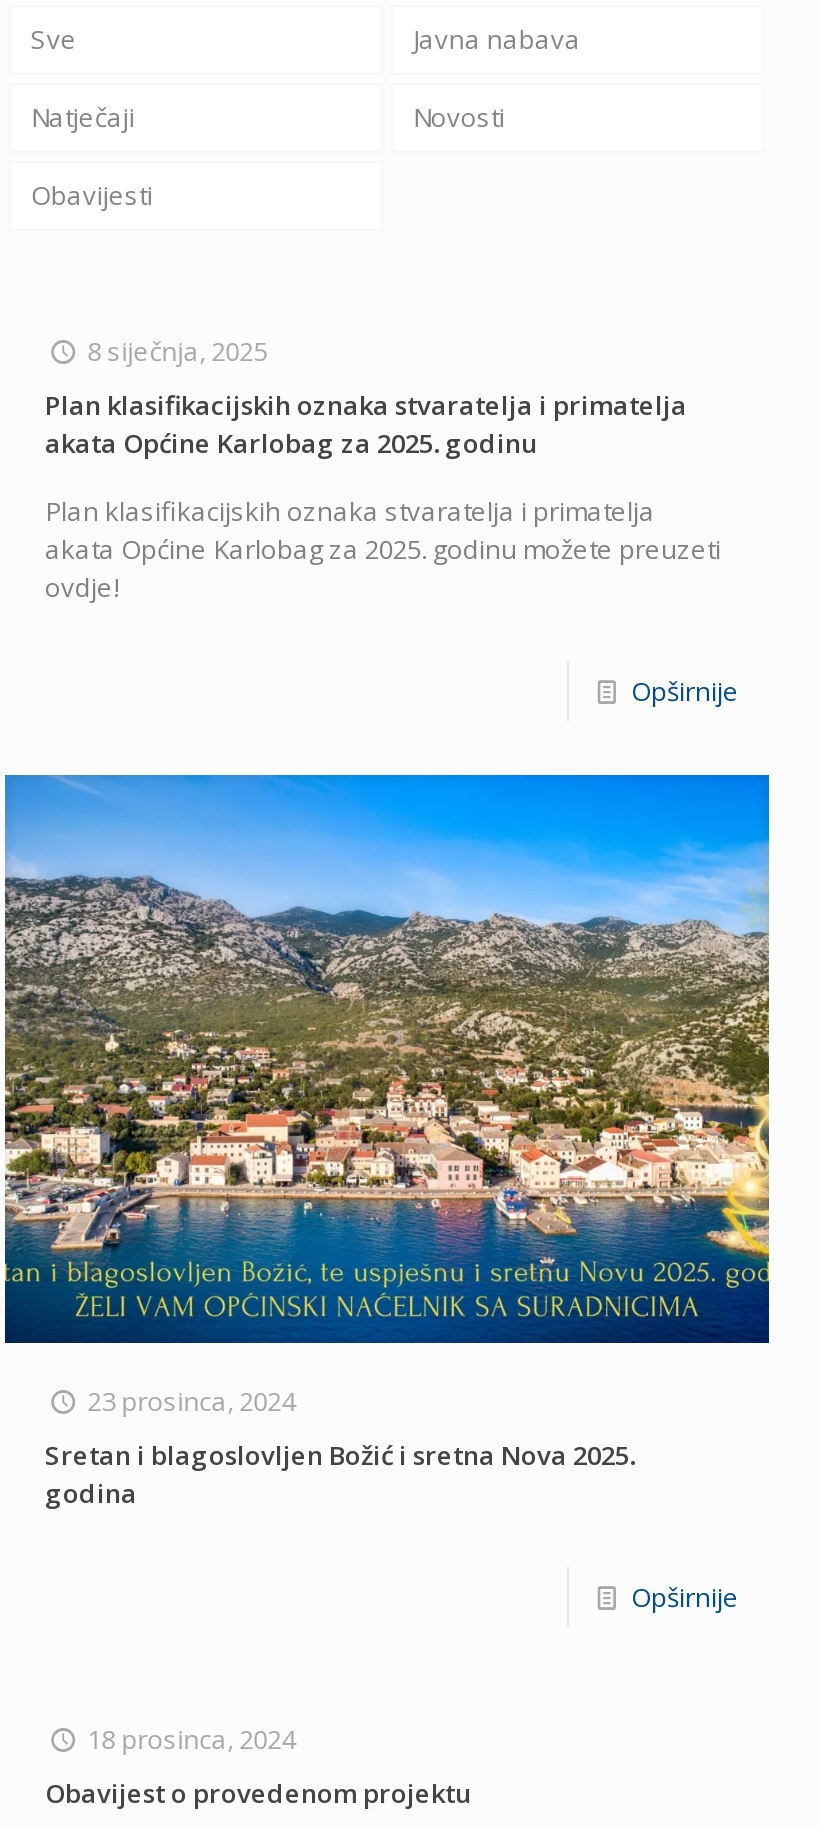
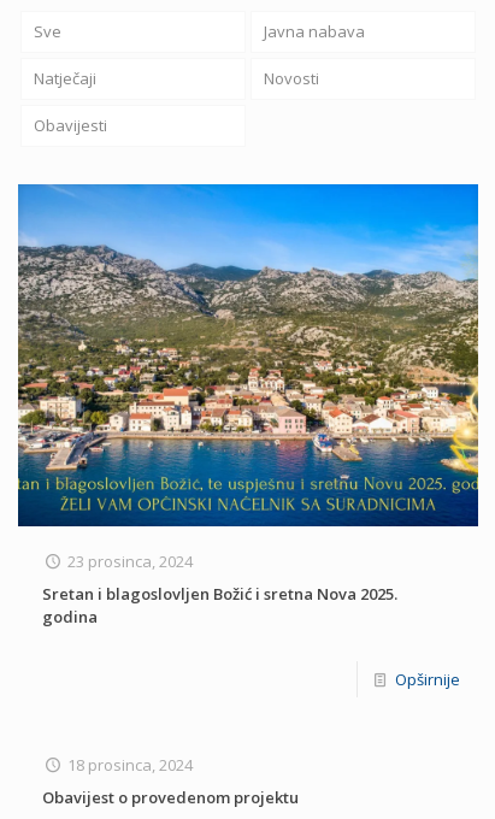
[45,334,739,710] 8 siječnja, 2025 | Plan klasifikacijskih oznaka stvaratelja i primatelja | akata Općine Karlobag za 2025. godinu | Plan klasifikacijskih oznaka stvaratelja i primatelja | akata Općine Karlobag za 2025. godinu možete preuzeti | ovdje! | Opširnije -> none

